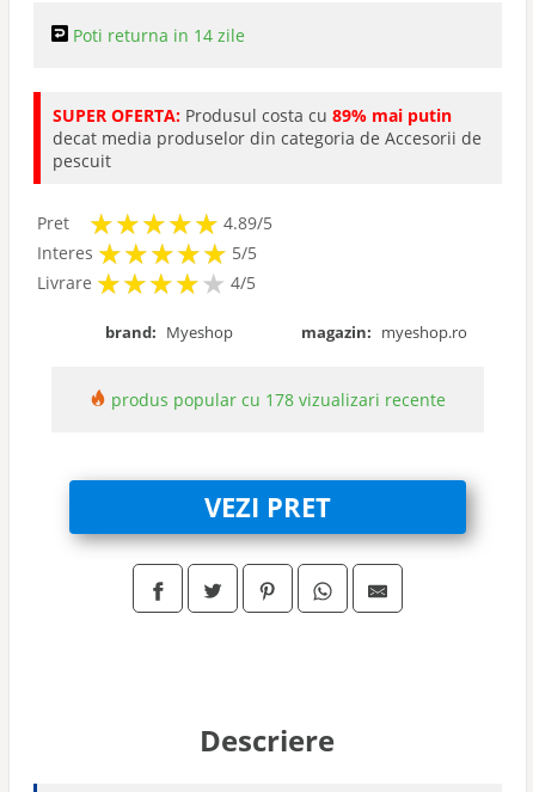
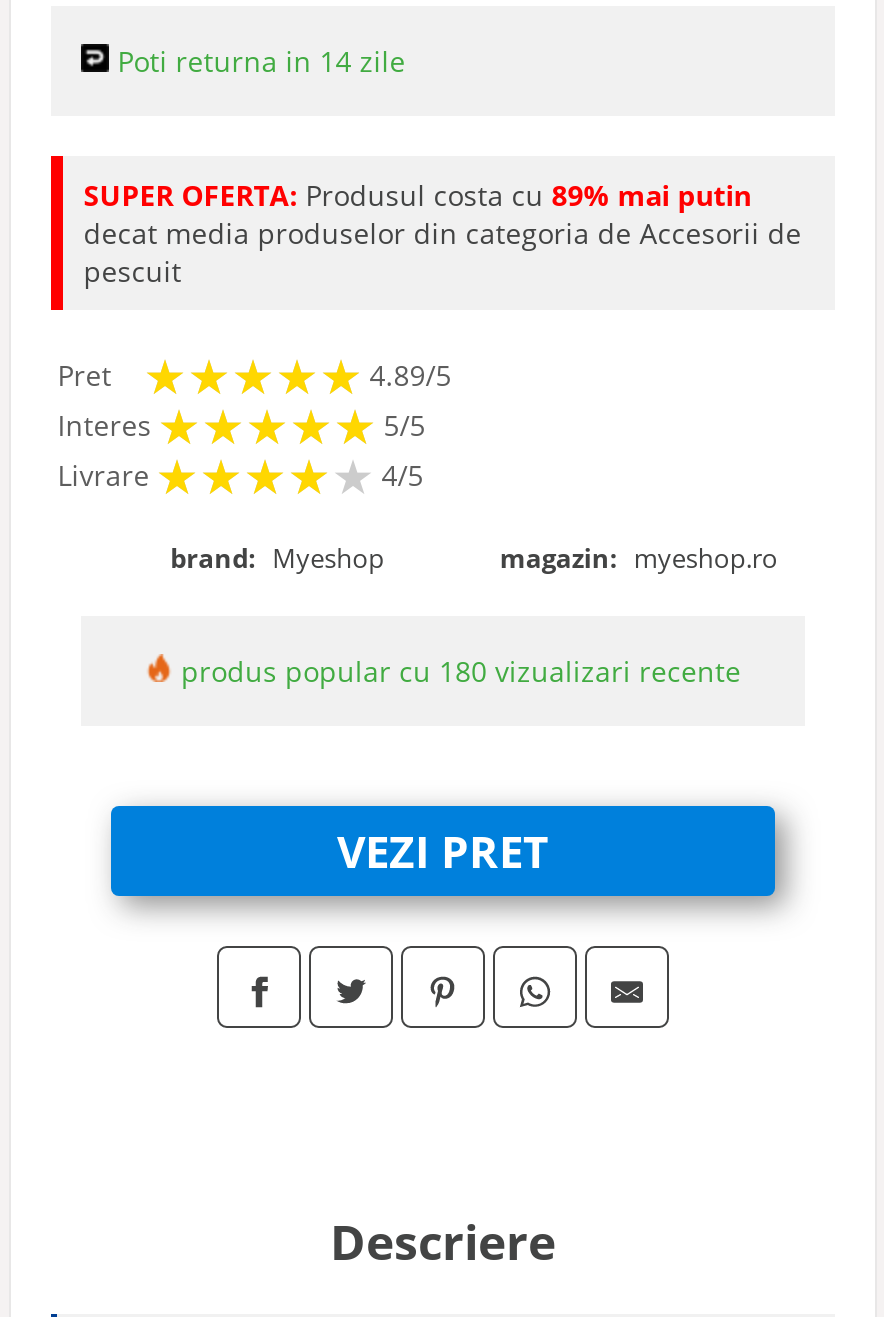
[106,388,446,411] produs popular cu 178 vizualizari recente -> [173,652,741,690] produs popular cu 180 vizualizari recente

